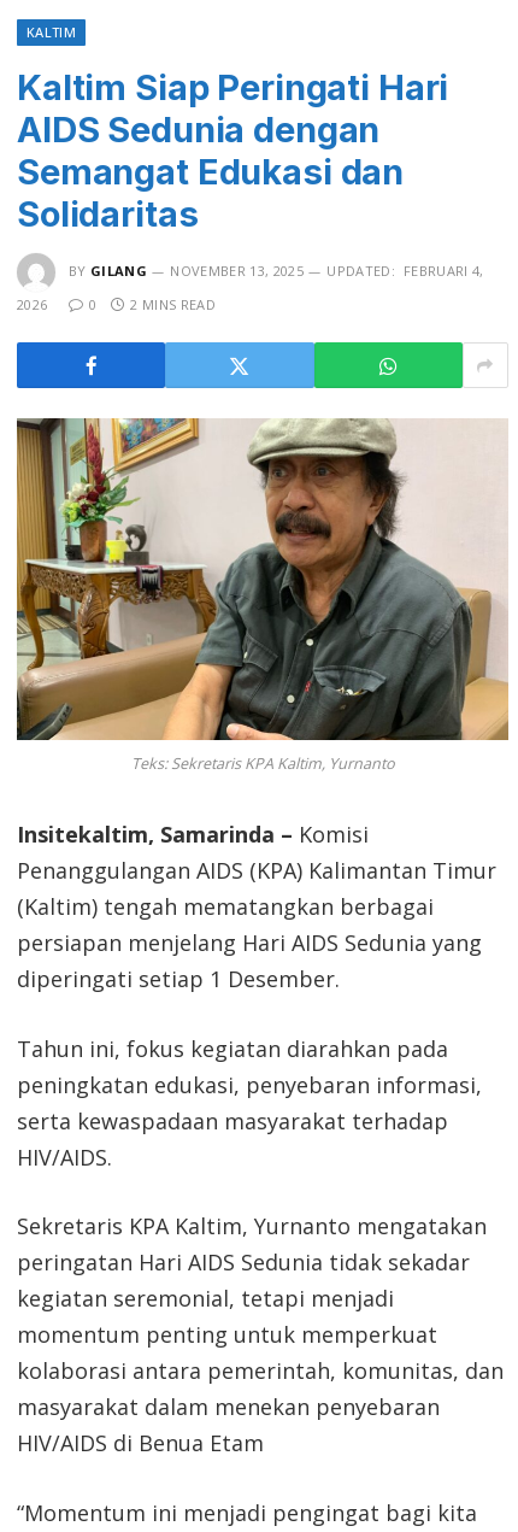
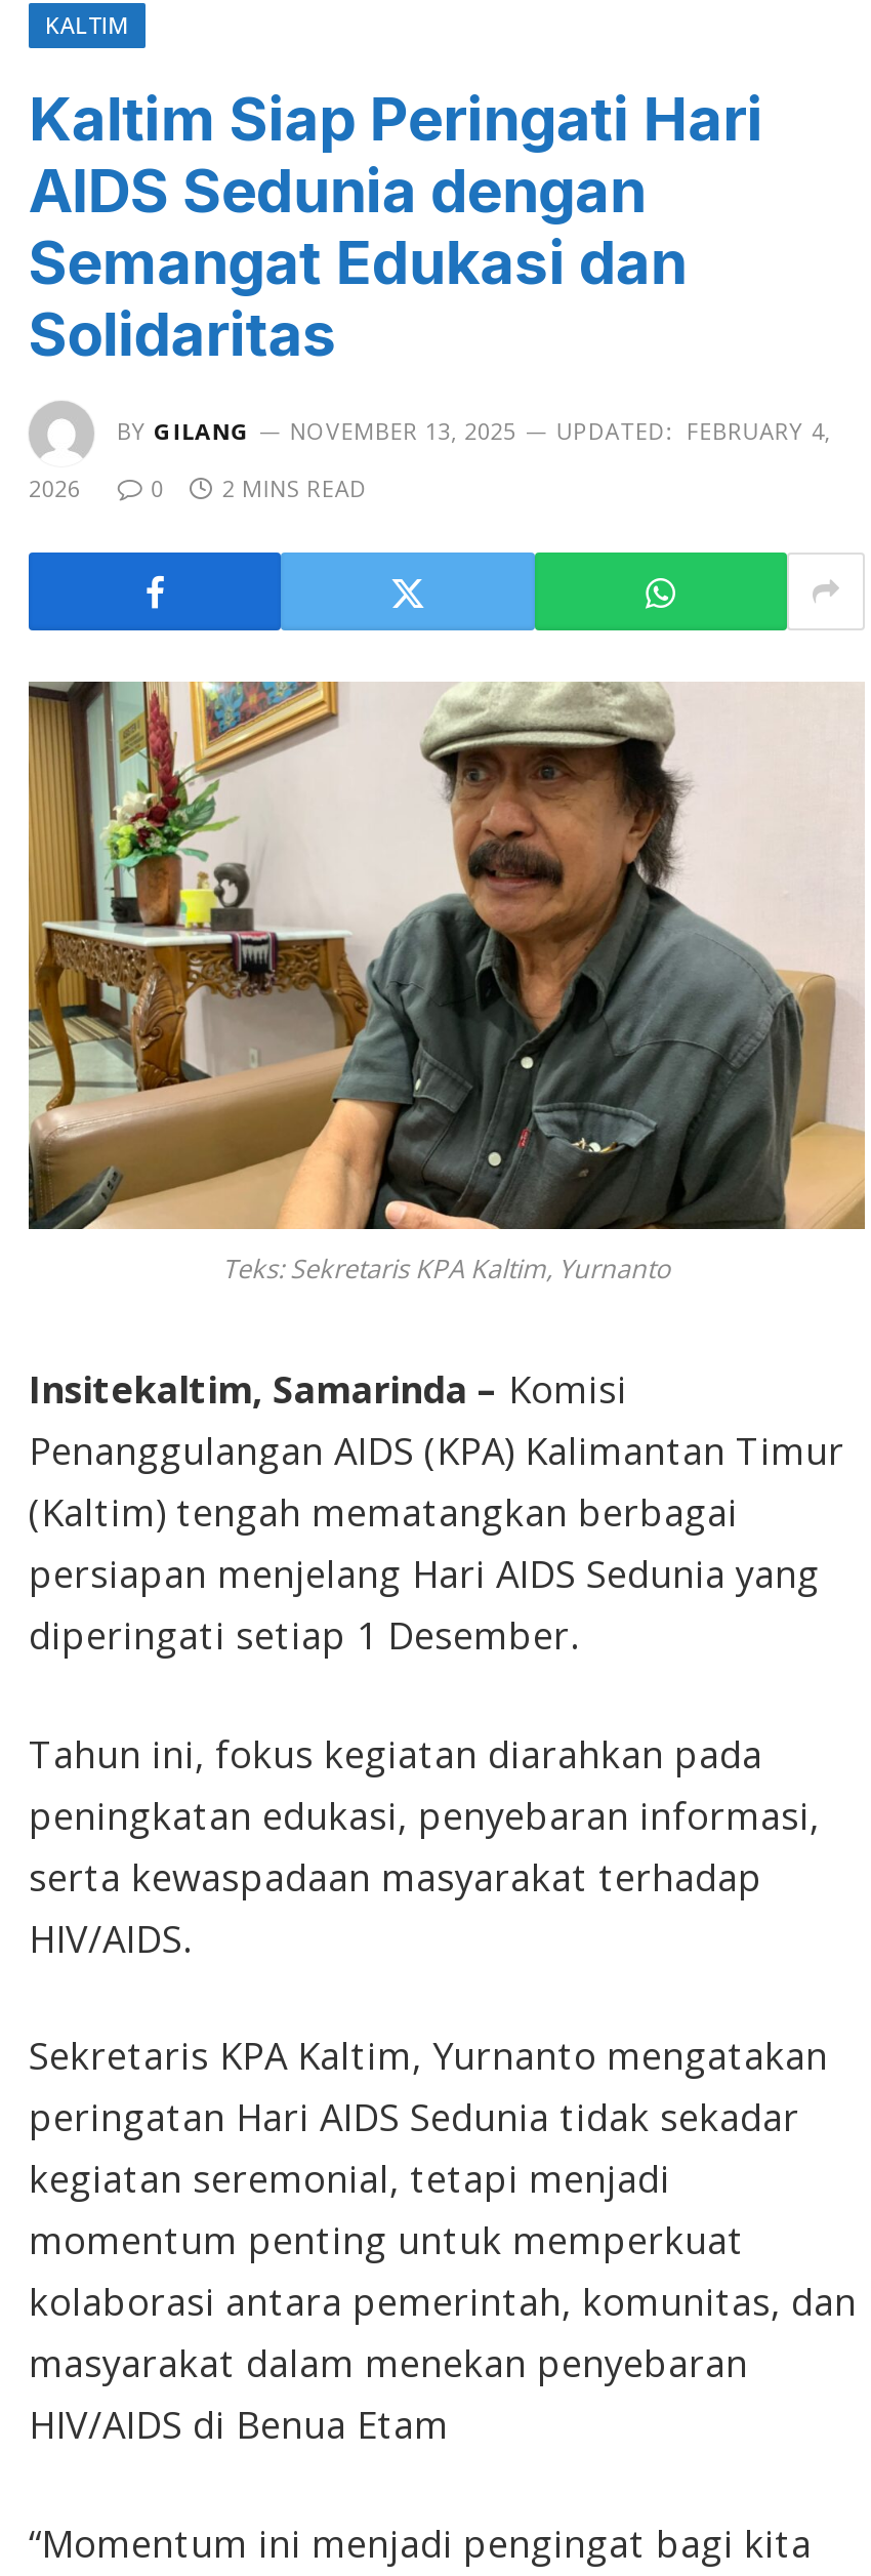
[327,261,484,280] UPDATED: FEBRUARI 4, -> [556,415,831,446] UPDATED: FEBRUARY 4,

